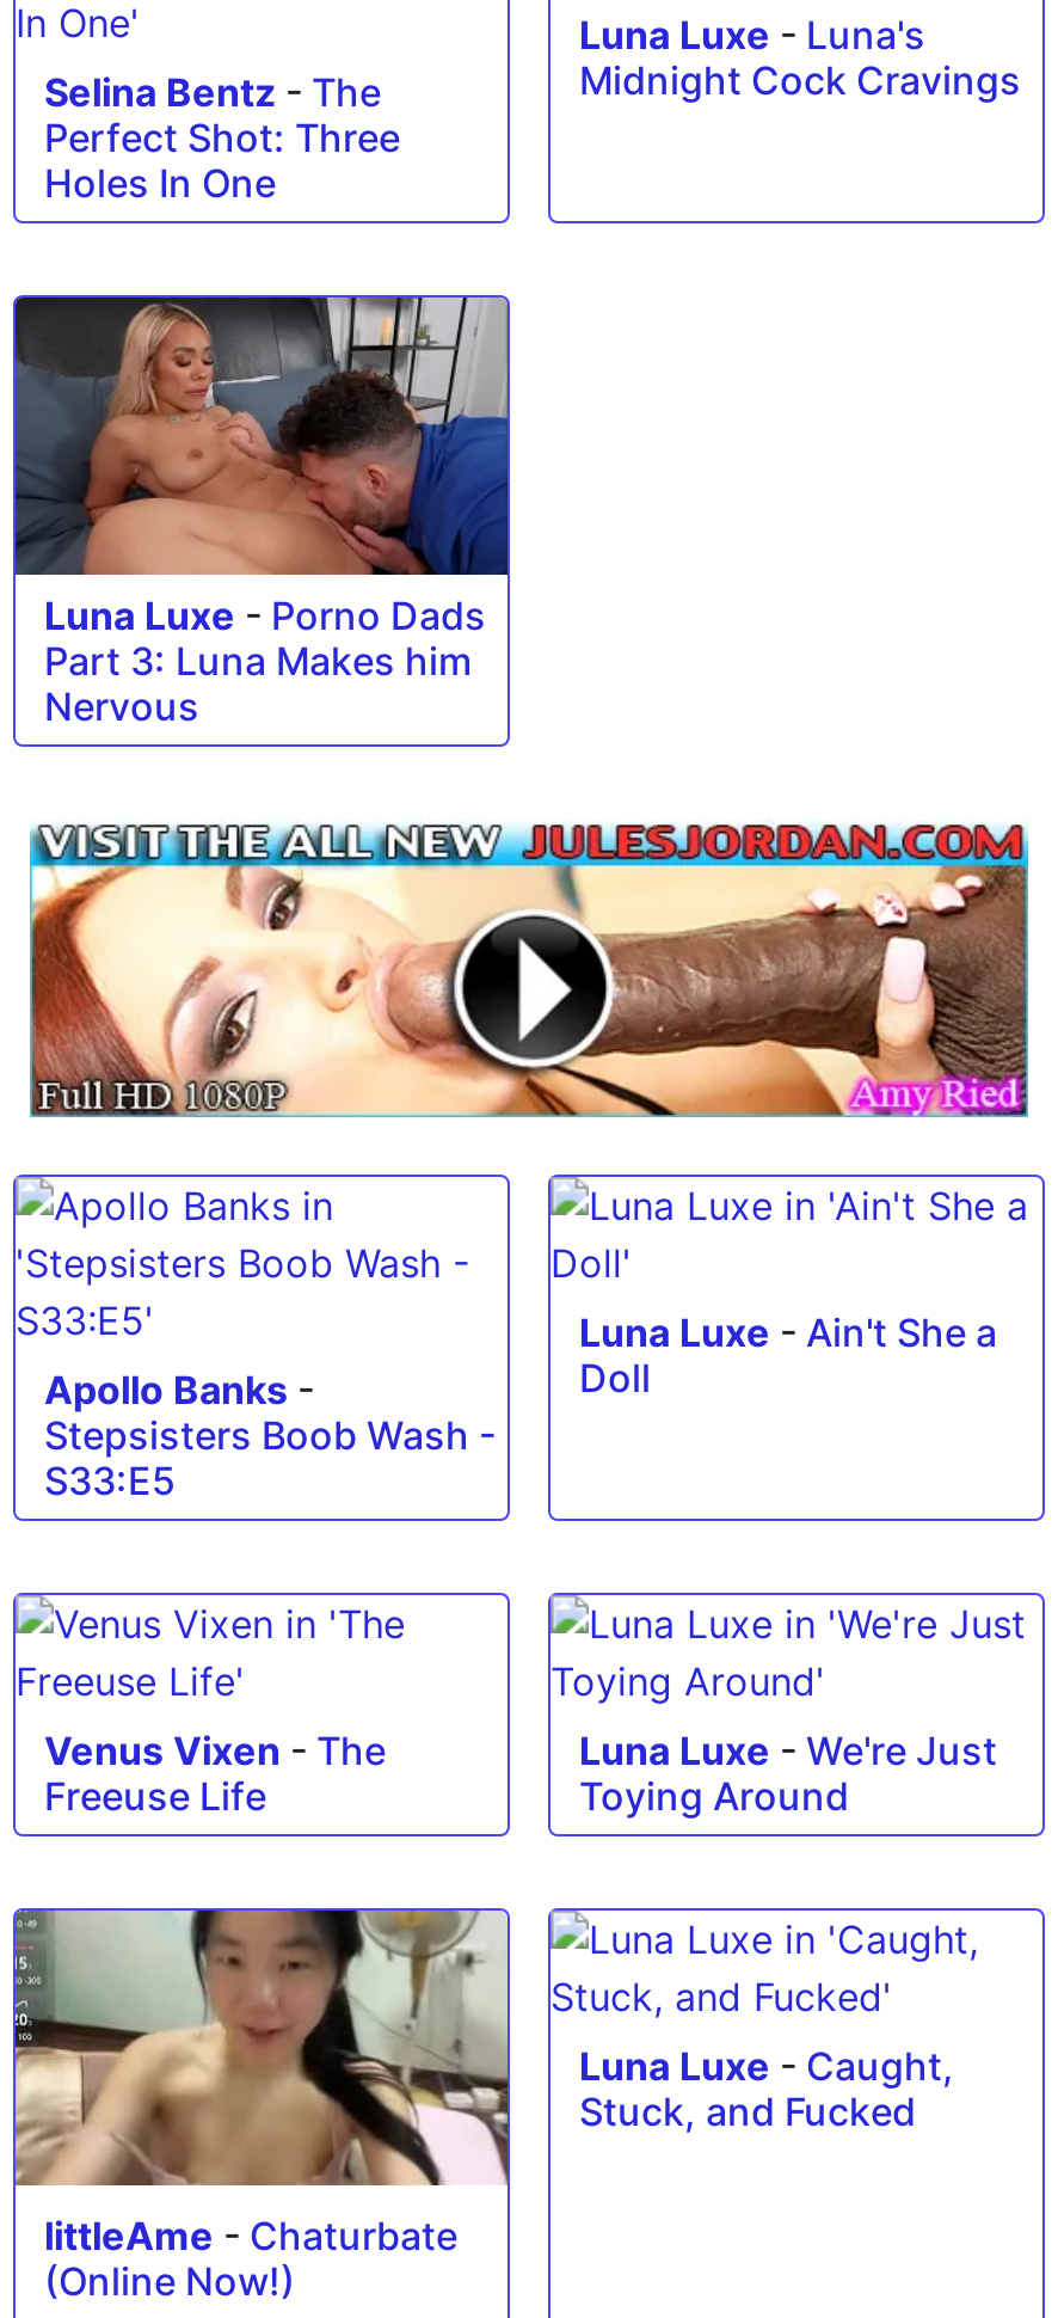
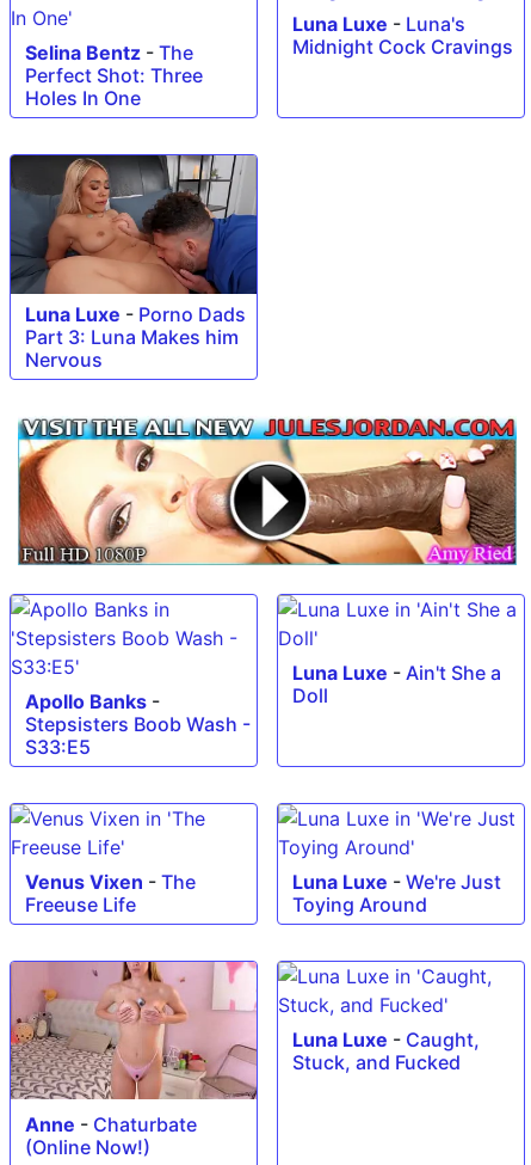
[13,1907,510,2259] [image] | littleAme - Chaturbate -> [10,961,258,1136] [image] | Anne - Chaturbate

